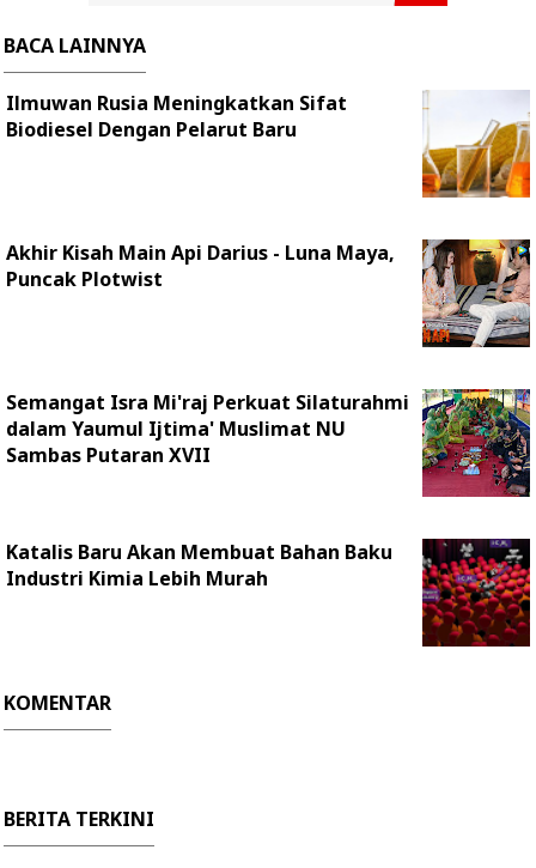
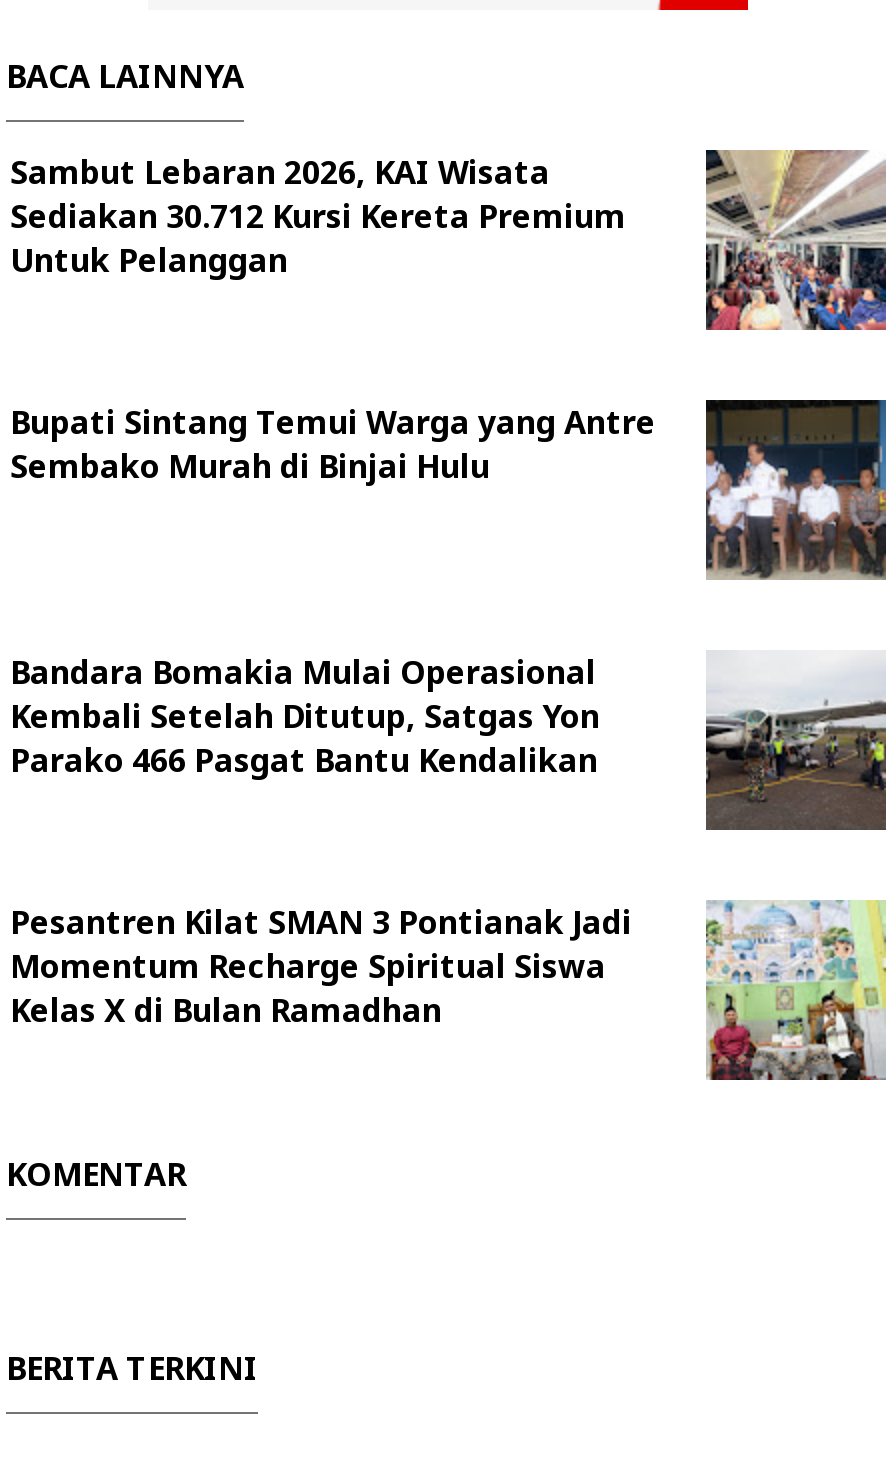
[6,89,347,142] Ilmuwan Rusia Meningkatkan Sifat | Biodiesel Dengan Pelarut Baru -> [10,149,626,281] Sambut Lebaran 2026, KAI Wisata | Sediakan 30.712 Kursi Kereta Premium | Untuk Pelanggan
[421,90,531,199] [image] -> [704,148,888,332] [image]
[6,238,531,347] [image] | Akhir Kisah Main Api Darius - Luna Maya, | Puncak Plotwist -> [10,398,888,580] [image] | Bupati Sintang Temui Warga yang Antre | Sembako Murah di Binjai Hulu
[6,389,409,468] Semangat Isra Mi'raj Perkuat Silaturahmi | dalam Yaumul Ijtima' Muslimat NU | Sambas Putaran XVII -> [10,649,600,781] Bandara Bomakia Mulai Operasional | Kembali Setelah Ditutup, Satgas Yon | Parako 466 Pasgat Bantu Kendalikan
[421,388,531,497] [image] -> [704,650,888,832] [image]
[6,538,531,648] [image] | Katalis Baru Akan Membuat Bahan Baku | Industri Kimia Lebih Murah -> [10,899,888,1082] [image] | Pesantren Kilat SMAN 3 Pontianak Jadi | Momentum Recharge Spiritual Siswa | Kelas X di Bulan Ramadhan

